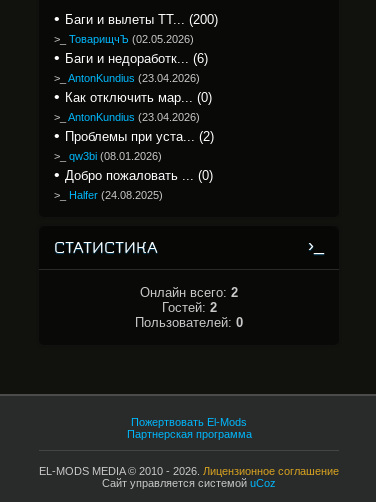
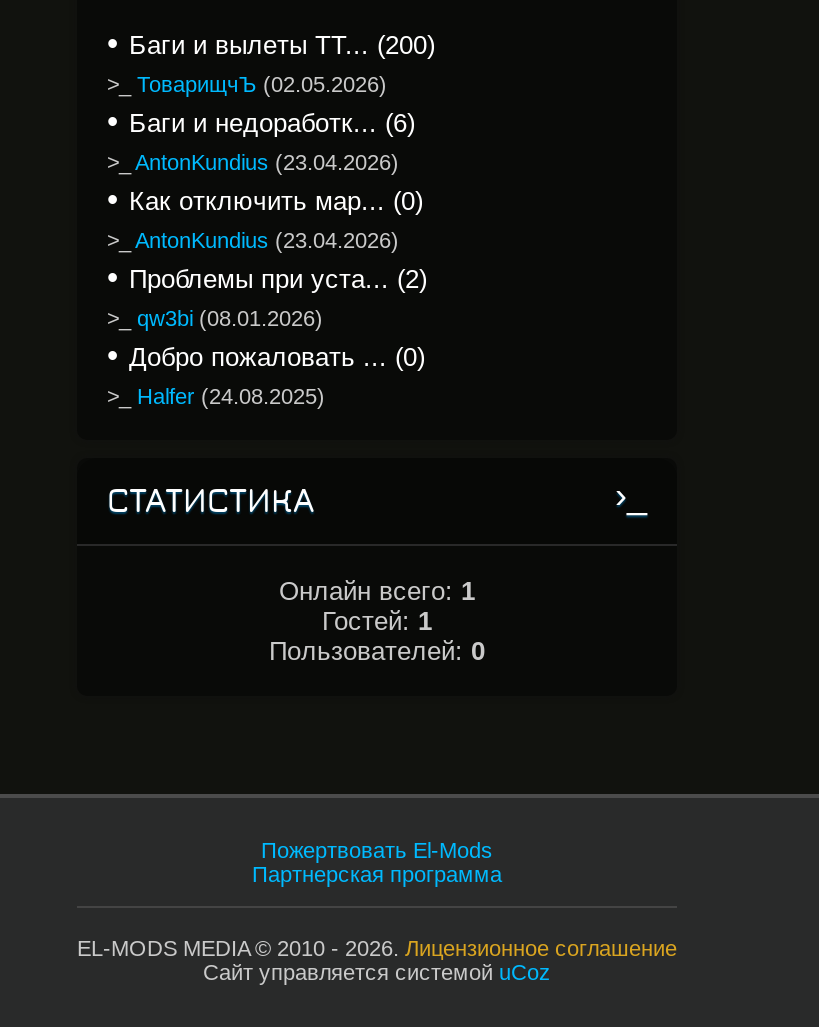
[140,285,238,300] Онлайн всего: 2 -> [279,576,475,606] Онлайн всего: 1
[161,300,216,315] Гостей: 2 -> [322,606,432,636] Гостей: 1

